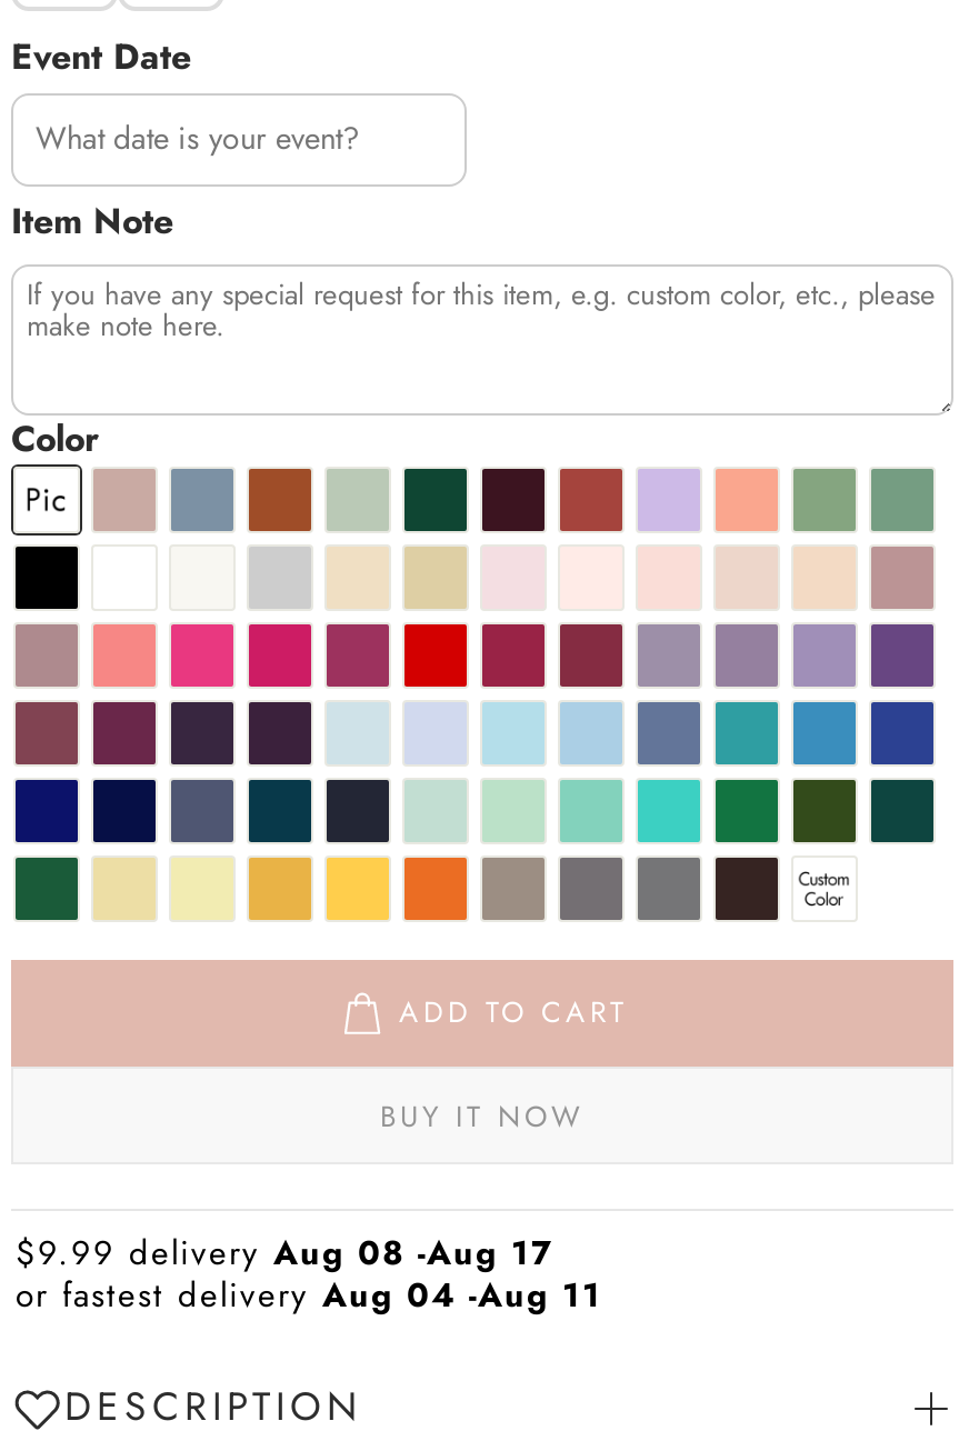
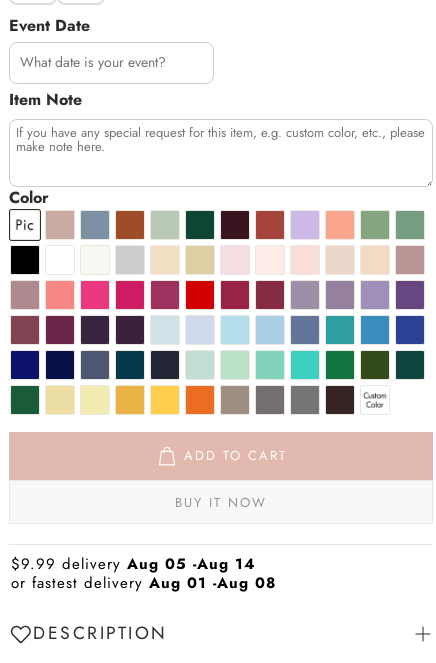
[16,1230,553,1279] $9.99 delivery Aug 08 -Aug 17 -> [11,553,255,575] $9.99 delivery Aug 05 -Aug 14
[16,1272,602,1321] or fastest delivery Aug 04 -Aug 11 -> [11,572,276,594] or fastest delivery Aug 01 -Aug 08

